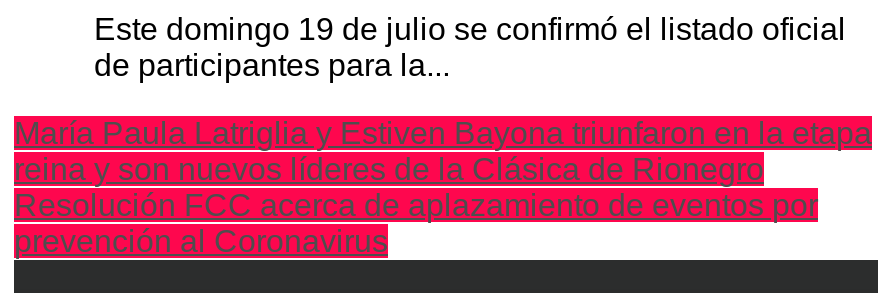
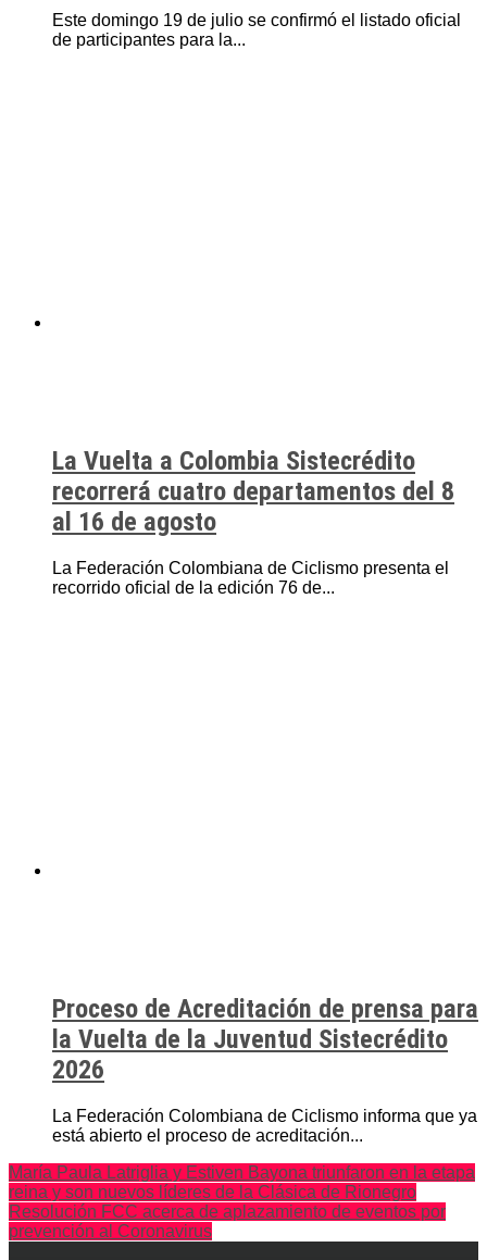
none -> [52,446,454,597] La Vuelta a Colombia Sistecrédito | recorrerá cuatro departamentos del 8 | al 16 de agosto | La Federación Colombiana de Ciclismo presenta el | recorrido oficial de la edición 76 de...
none -> [52,993,478,1144] Proceso de Acreditación de prensa para | la Vuelta de la Juventud Sistecrédito | 2026 | La Federación Colombiana de Ciclismo informa que ya | está abierto el proceso de acreditación...

